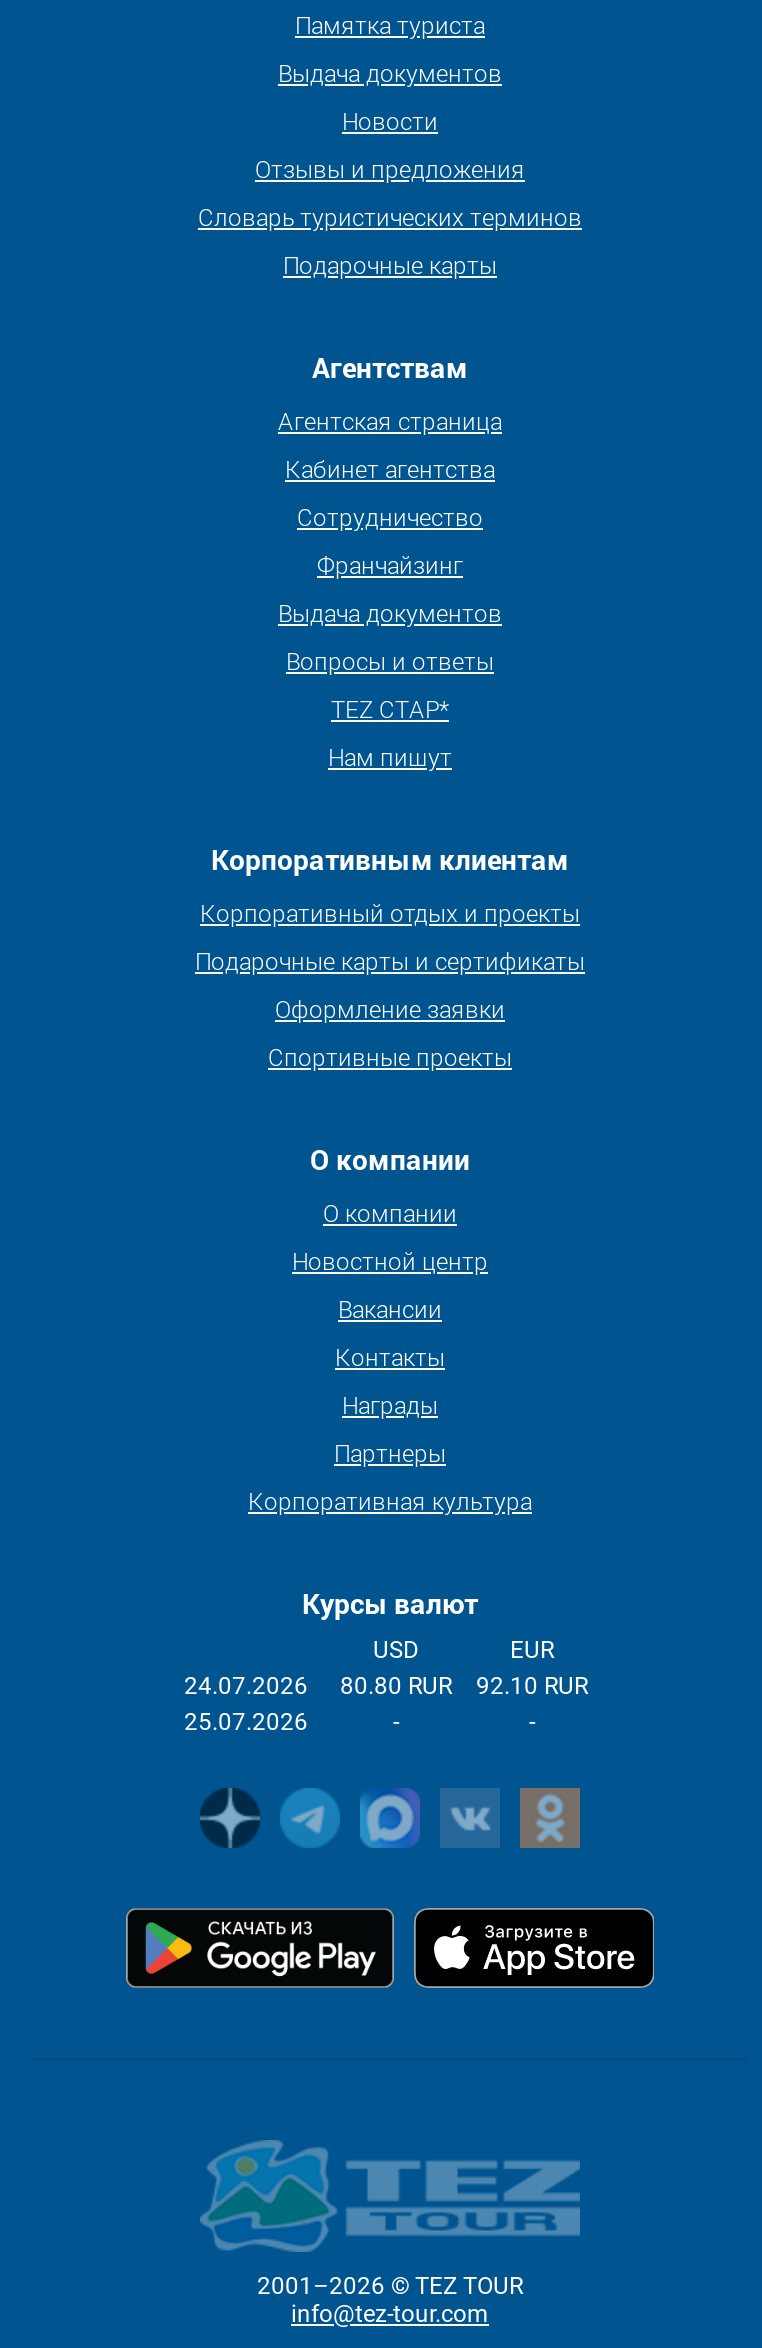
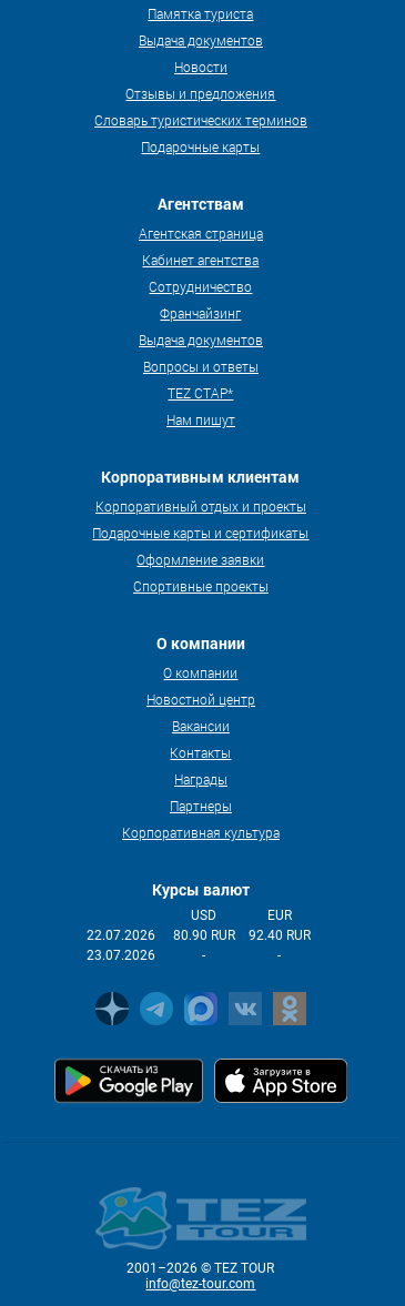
[184,1672,308,1700] 24.07.2026 -> [87,928,155,943] 22.07.2026
[340,1672,452,1700] 80.80 RUR -> [173,928,235,943] 80.90 RUR
[476,1672,588,1700] 92.10 RUR -> [249,928,311,943] 92.40 RUR
[184,1708,308,1736] 25.07.2026 -> [87,948,155,963] 23.07.2026

